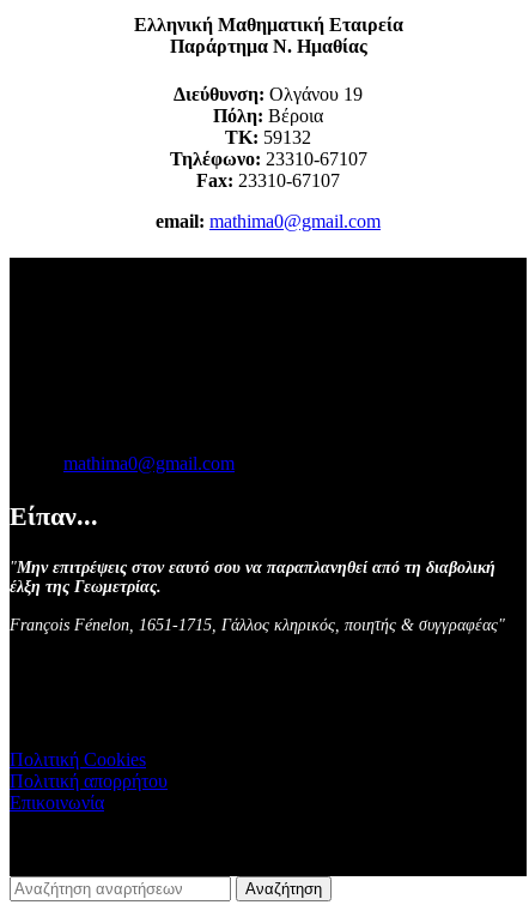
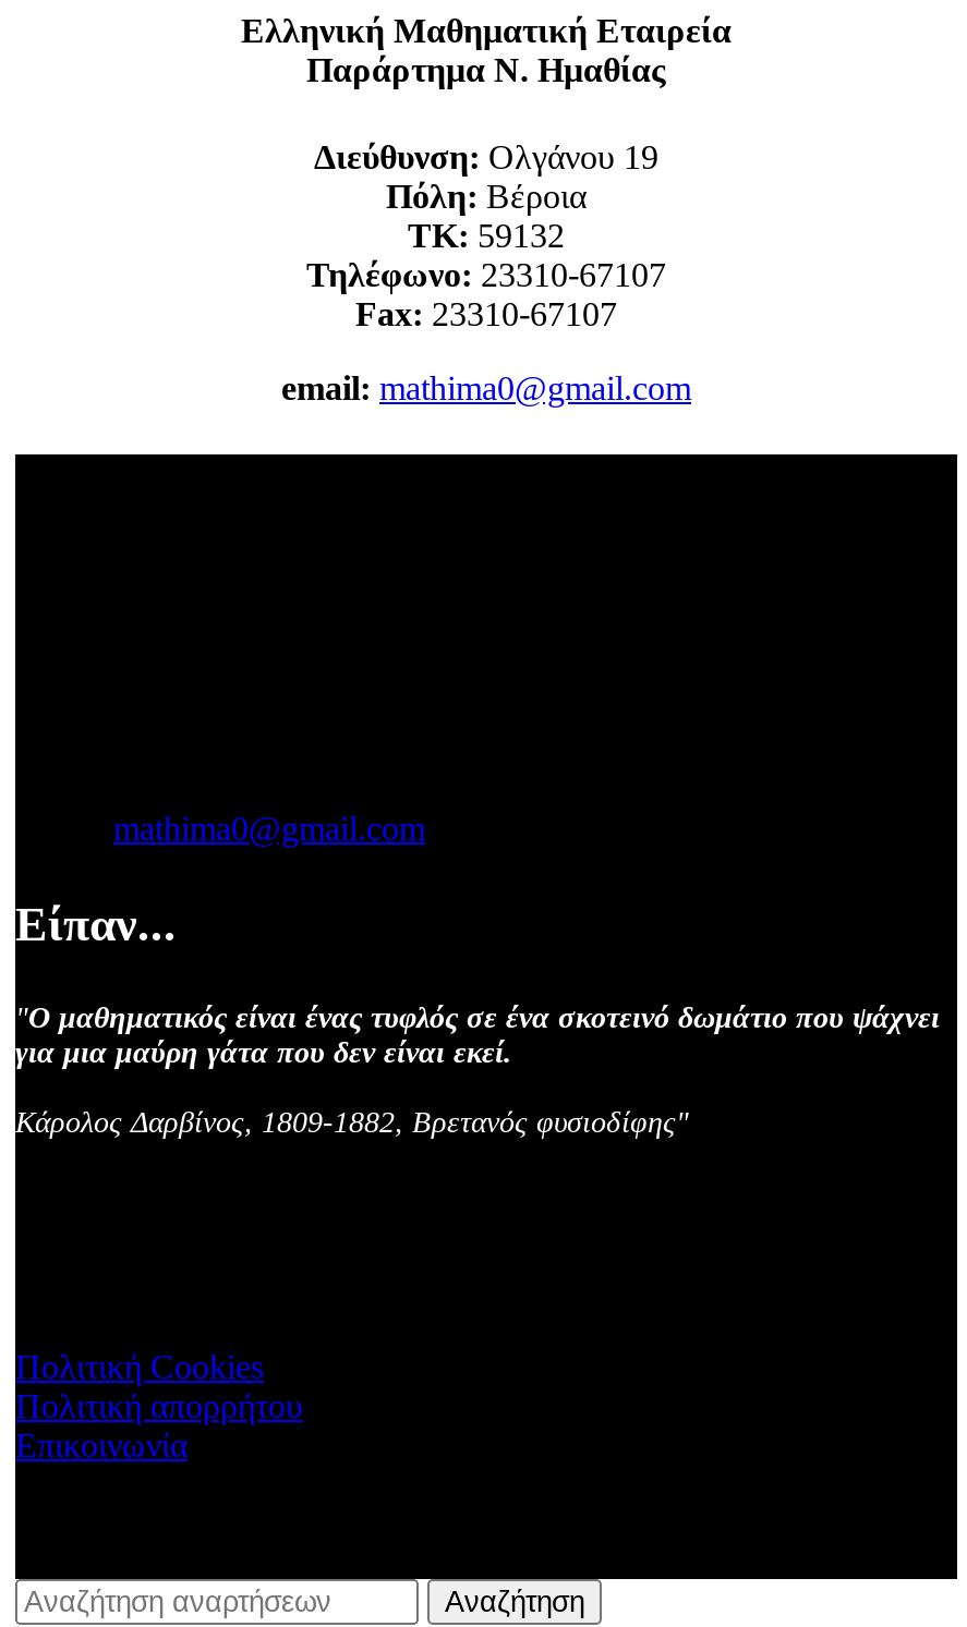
[10,559,495,596] "Μην επιτρέψεις στον εαυτό σου να παραπλανηθεί από τη διαβολική | έλξη της Γεωμετρίας. -> [15,1002,940,1069] "Ο μαθηματικός είναι ένας τυφλός σε ένα σκοτεινό δωμάτιο που ψάχνει | για μια μαύρη γάτα που δεν είναι εκεί.
[10,616,505,634] François Fénelon, 1651-1715, Γάλλος κληρικός, ποιητής & συγγραφέας" -> [15,1107,689,1139] Κάρολος Δαρβίνος, 1809-1882, Βρετανός φυσιοδίφης"

